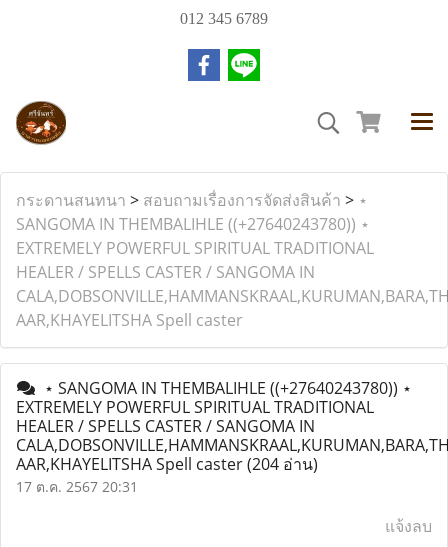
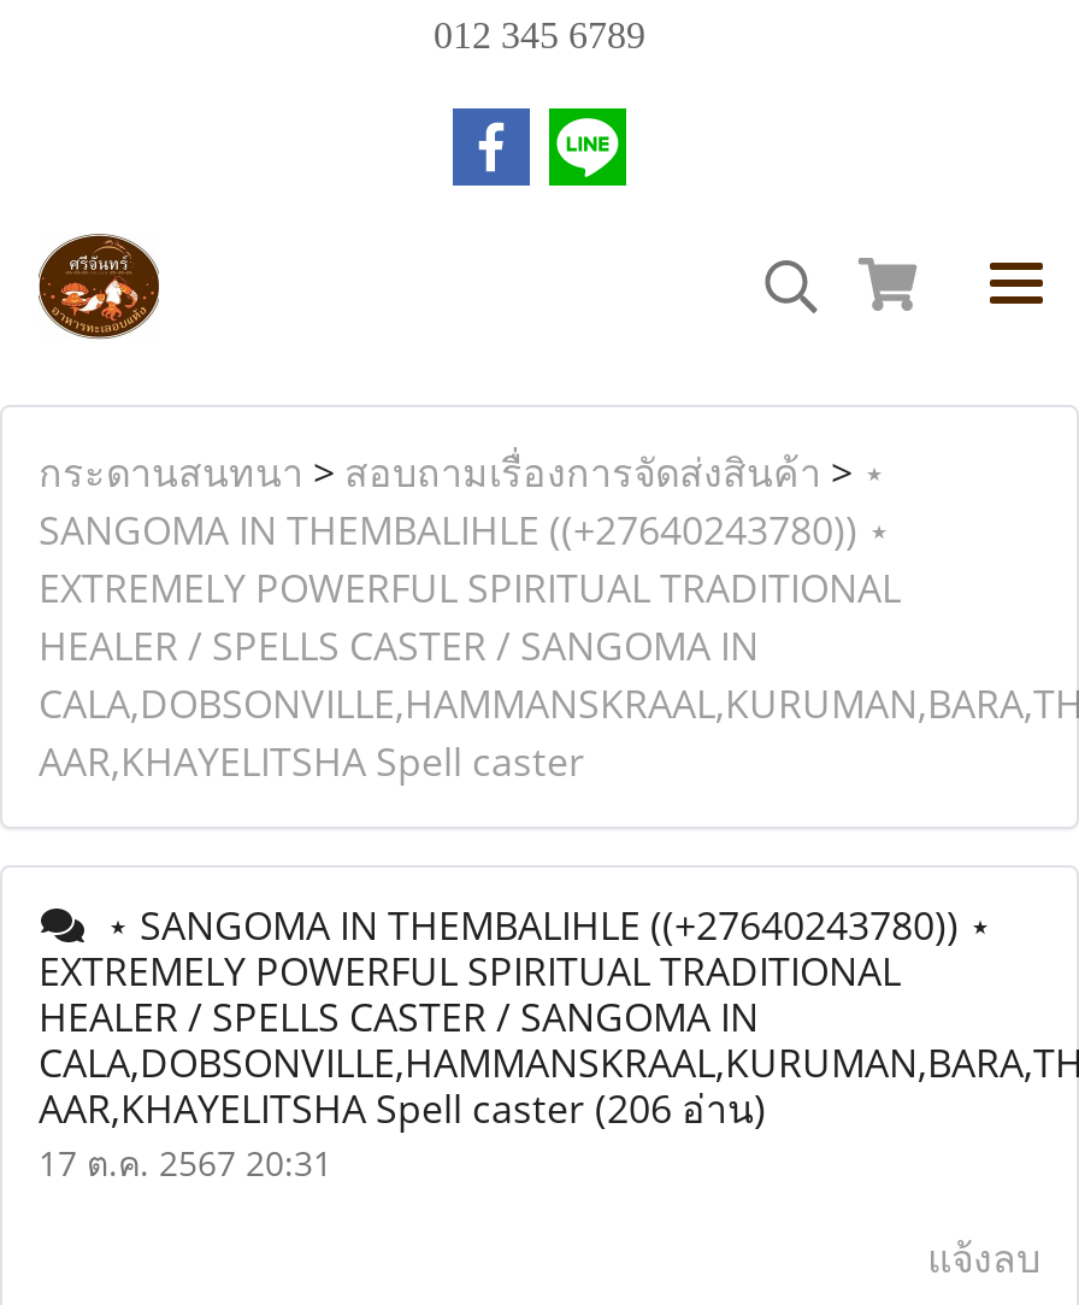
[16,453,318,475] AAR,KHAYELITSHA Spell caster (204 อ่าน) -> [39,1082,766,1135] AAR,KHAYELITSHA Spell caster (206 อ่าน)

